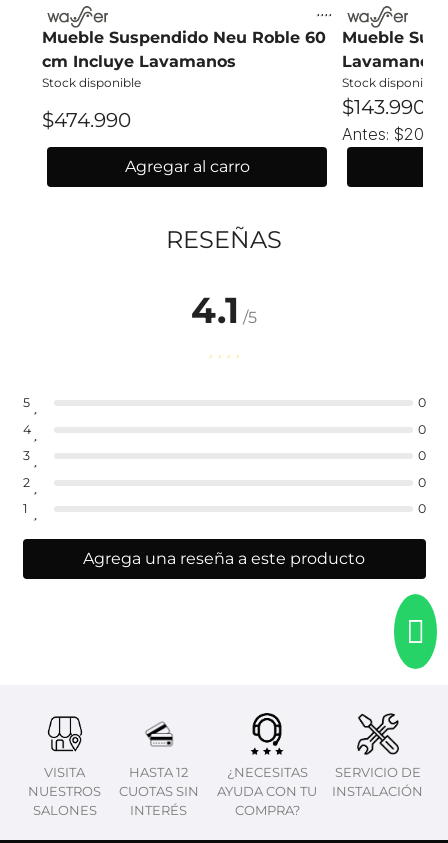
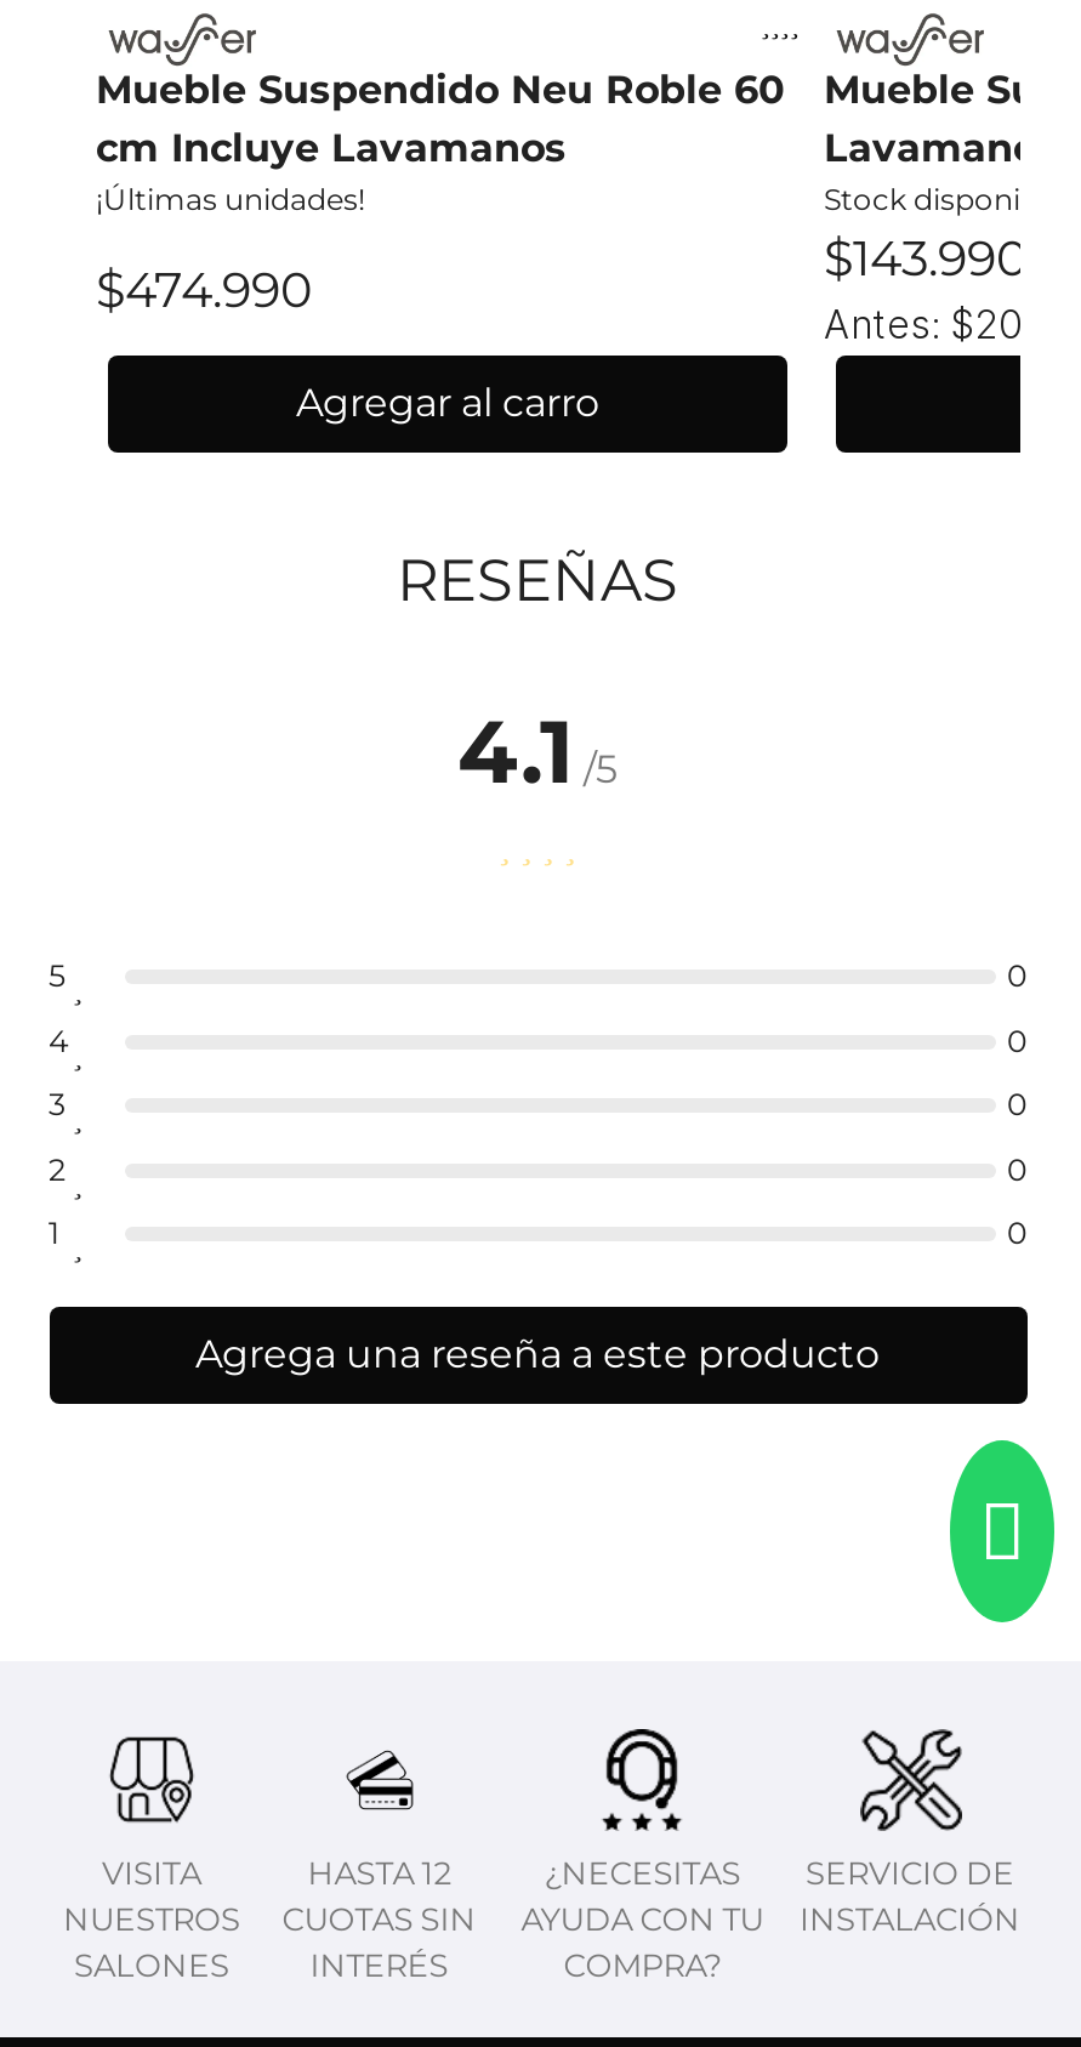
[42,75,141,90] Stock disponible -> [96,182,365,218] ¡Últimas unidades!

